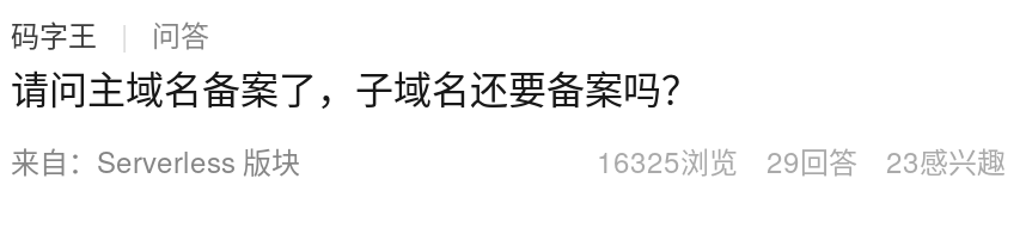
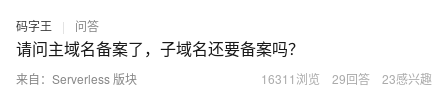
[597,140,1006,180] 16325浏览 29回答 23感兴趣 -> [261,70,432,87] 16311浏览 29回答 23感兴趣

